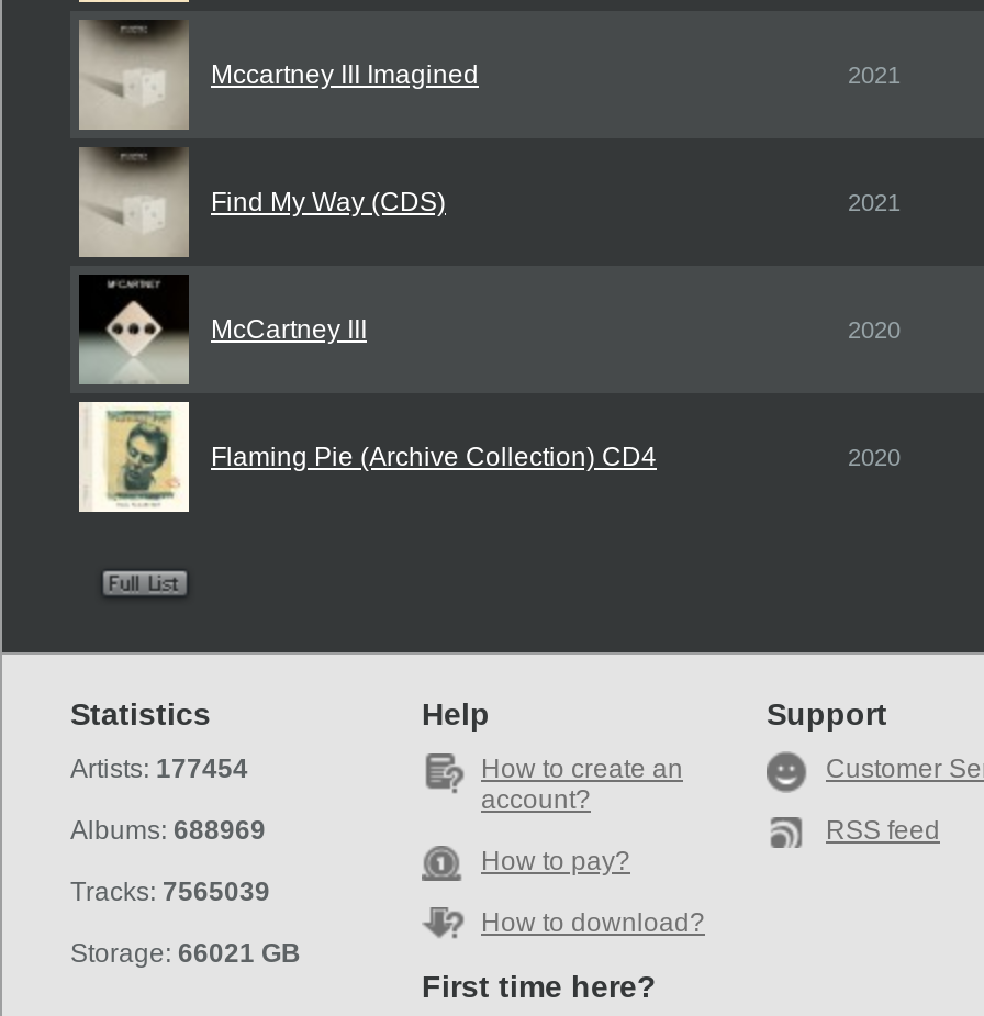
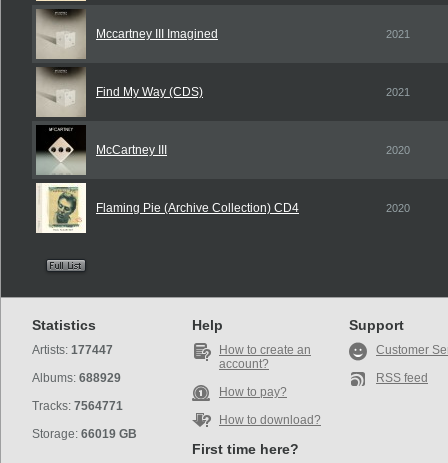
[70,753,248,784] Artists: 177454 -> [32,343,113,357] Artists: 177447
[70,815,266,846] Albums: 688969 -> [32,371,121,385] Albums: 688929
[70,877,270,907] Tracks: 7565039 -> [32,399,123,413] Tracks: 7564771
[70,938,301,969] Storage: 66021 GB -> [32,427,137,441] Storage: 66019 GB

